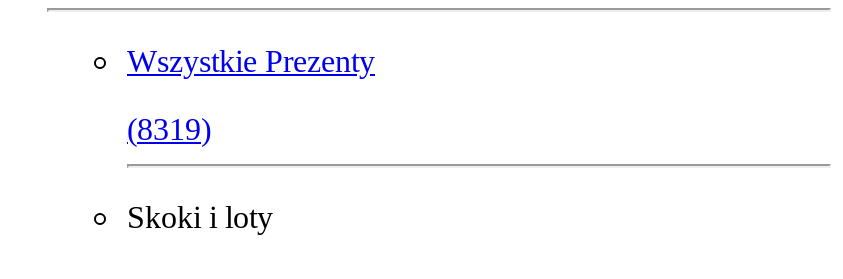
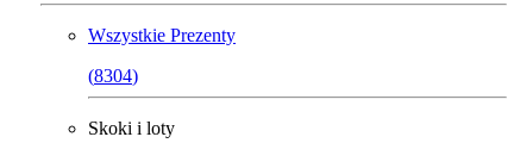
[127,112,211,146] (8319) -> [88,66,138,86] (8304)

